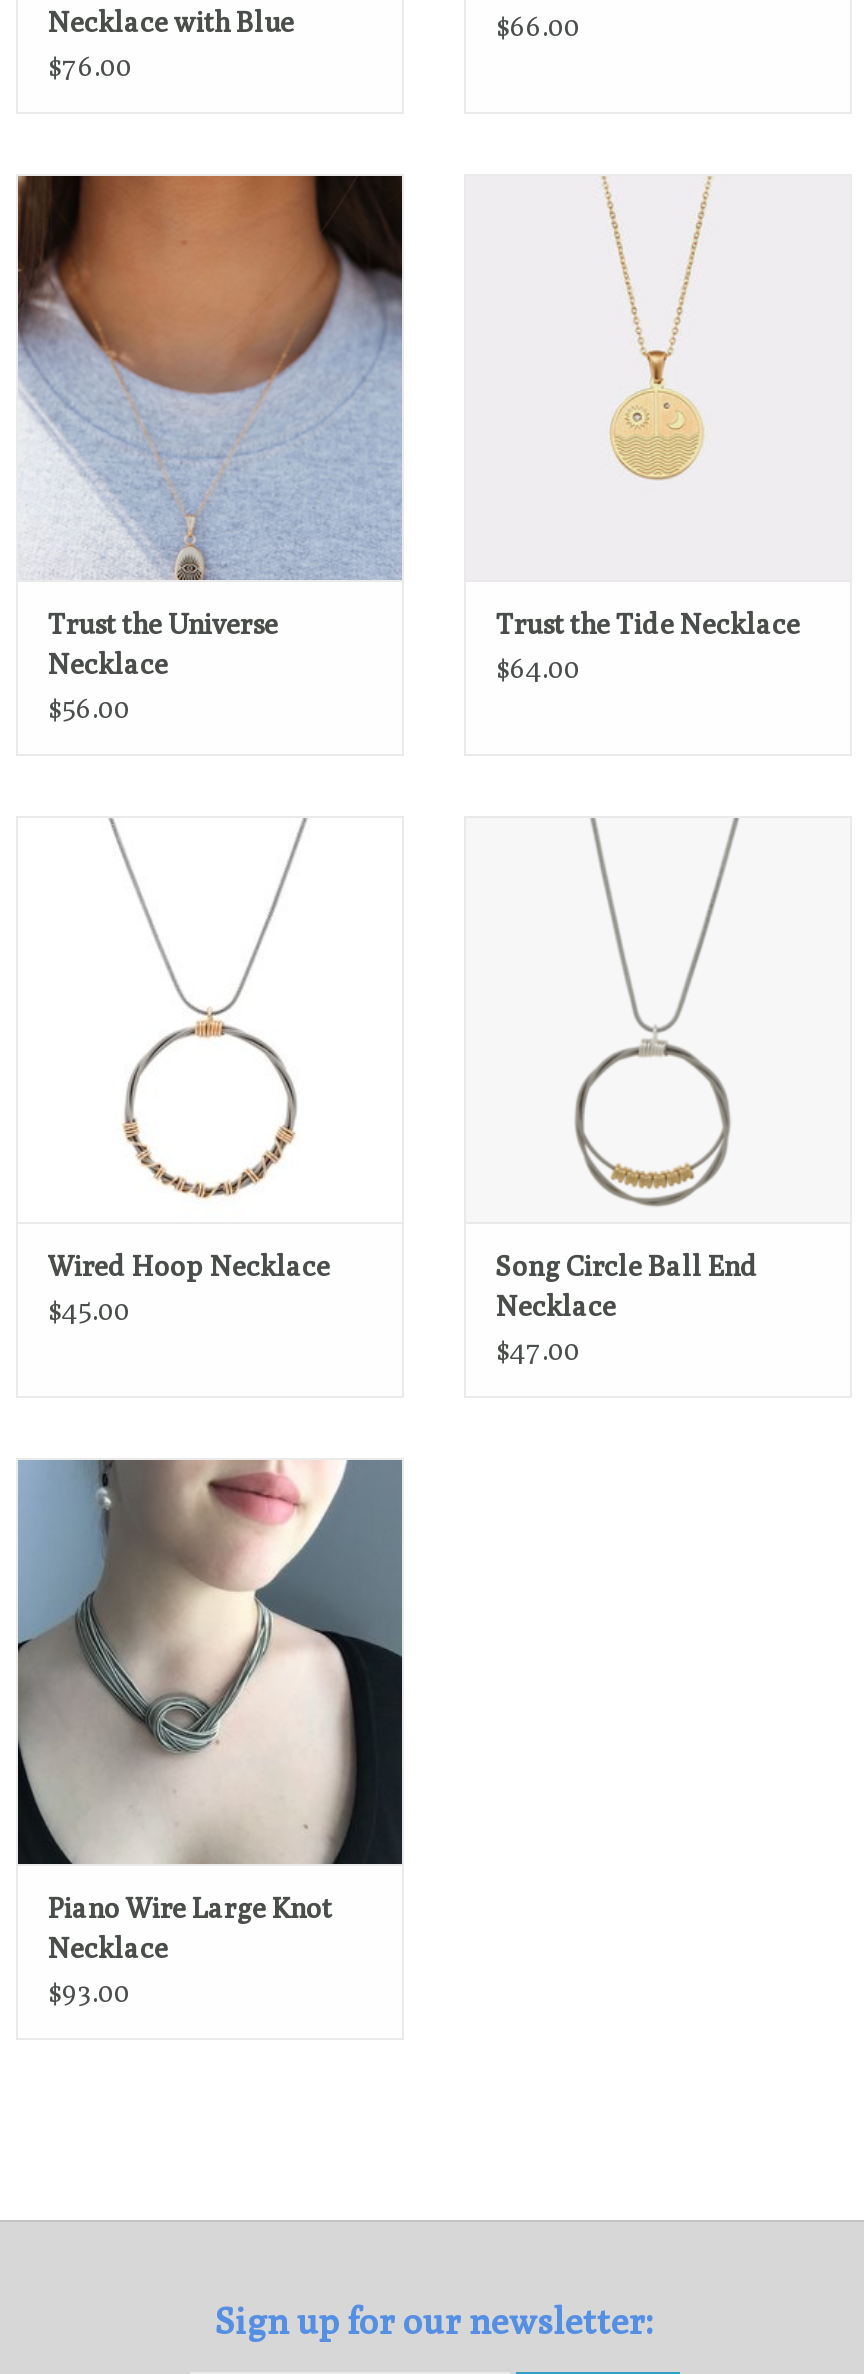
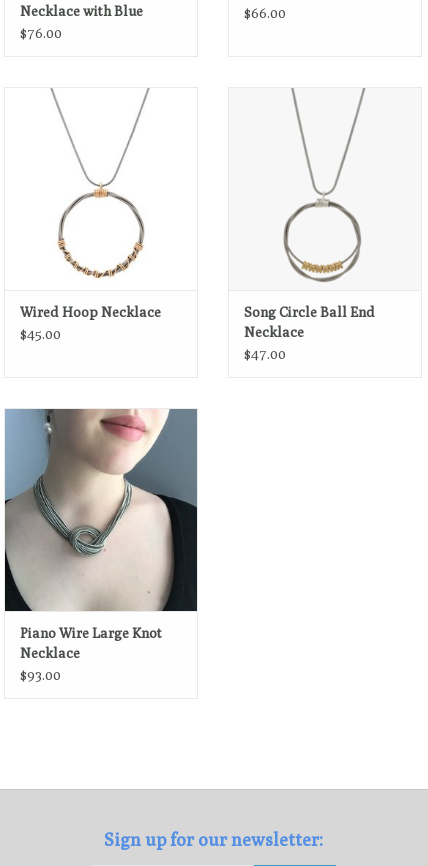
[16,174,404,724] [image] | Trust the Universe | Necklace | $56.00 -> none
[602,176,712,482] [image] -> none
[496,608,800,684] Trust the Tide Necklace | $64.00 -> none

